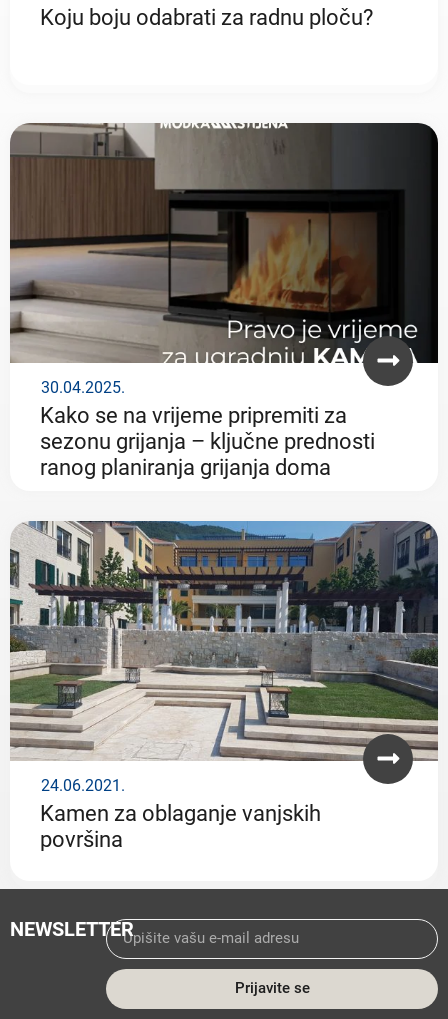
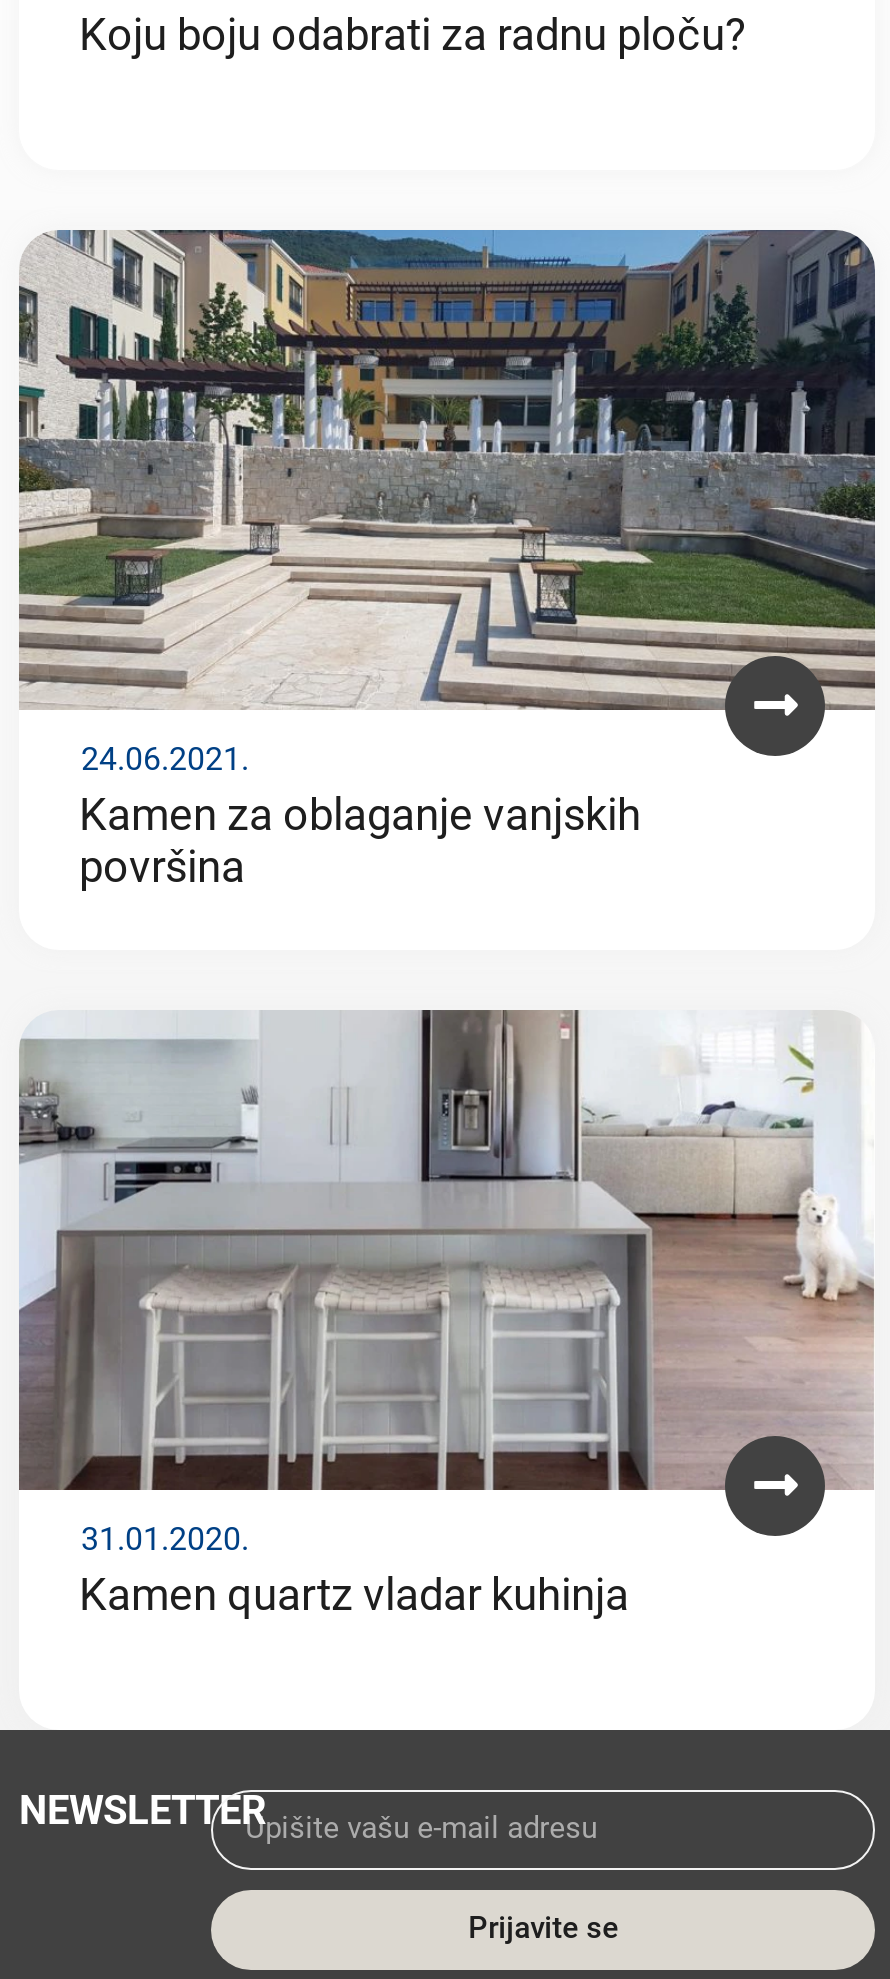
[9,122,439,480] [image] | 30.04.2025. | Kako se na vrijeme pripremiti za | sezonu grijanja – ključne prednosti | ranog planiranja grijanja doma -> none
moved [8,519,440,852] -> [15,226,879,891]: [image] | 24.06.2021. | Kamen za oblaganje vanjskih | površina
none -> [17,994,875,1619] [image] | 31.01.2020. | Kamen quartz vladar kuhinja

